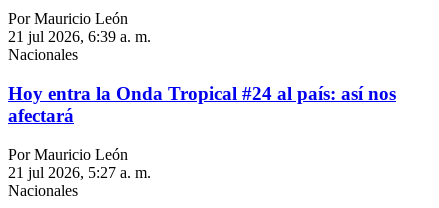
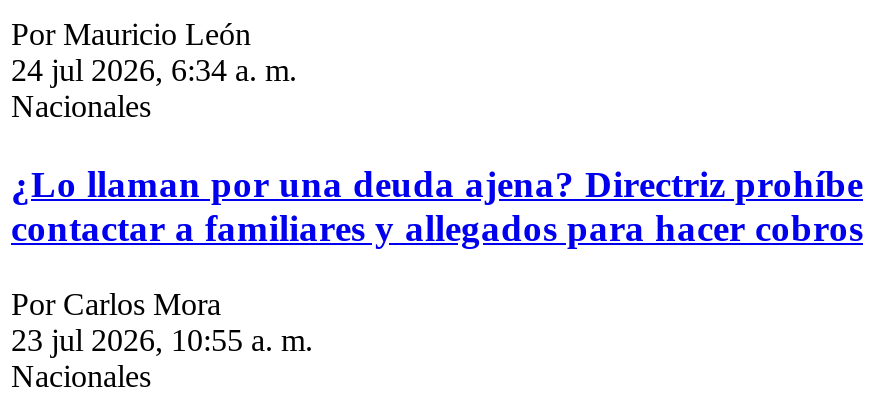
[8,28,151,45] 21 jul 2026, 6:39 a. m. -> [11,53,297,87] 24 jul 2026, 6:34 a. m.
[8,83,396,126] Hoy entra la Onda Tropical #24 al país: así nos | afectará -> [11,163,863,249] ¿Lo llaman por una deuda ajena? Directriz prohíbe | contactar a familiares y allegados para hacer cobros
[8,146,151,181] Por Mauricio León | 21 jul 2026, 5:27 a. m. -> [11,288,313,358] Por Carlos Mora | 23 jul 2026, 10:55 a. m.

